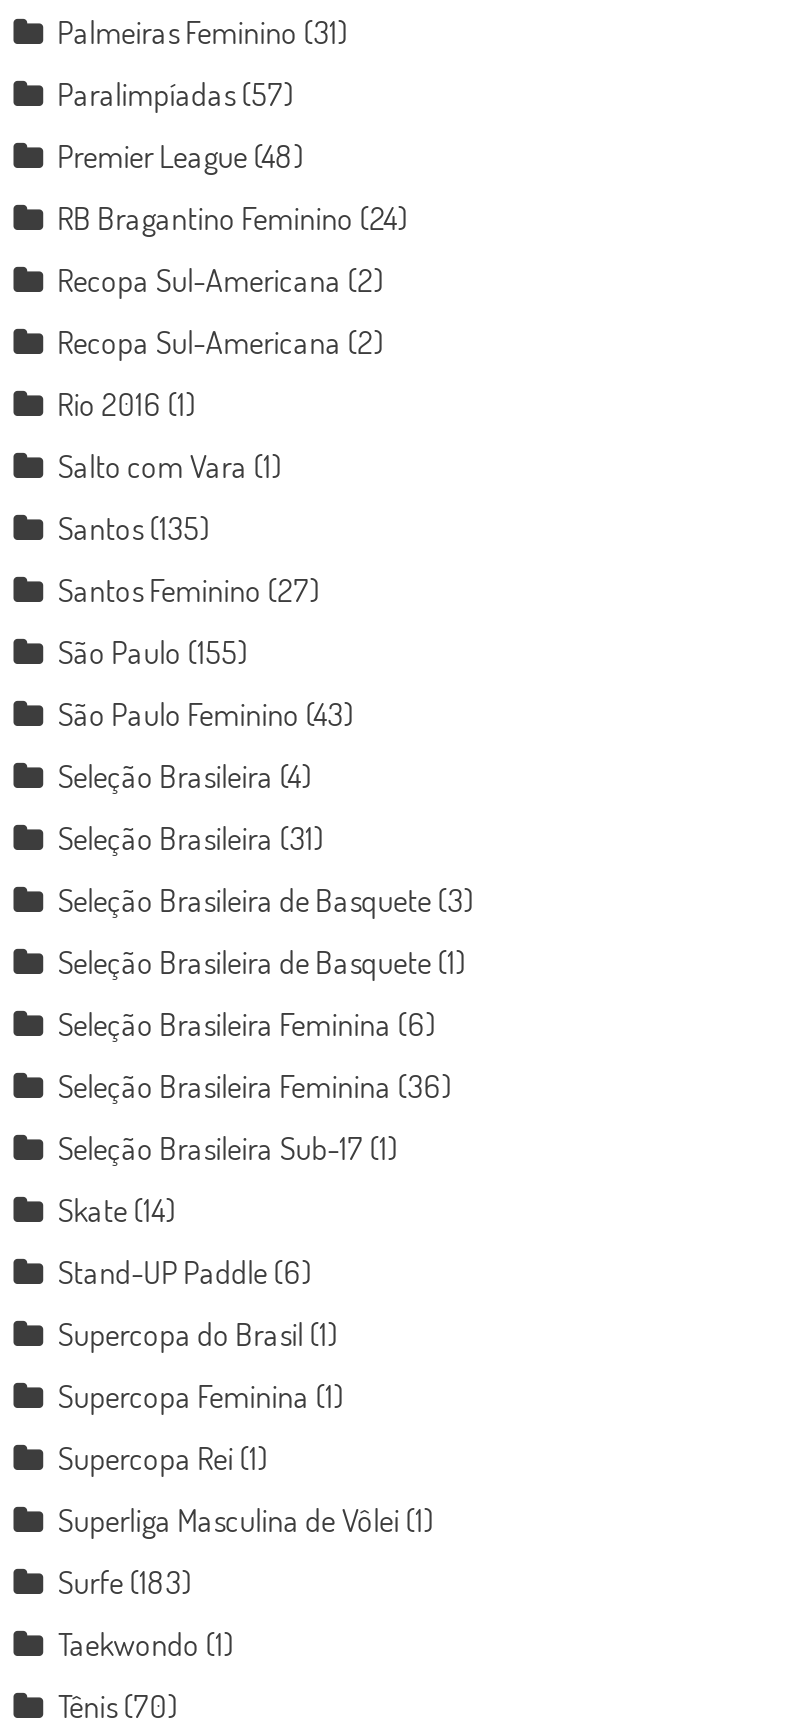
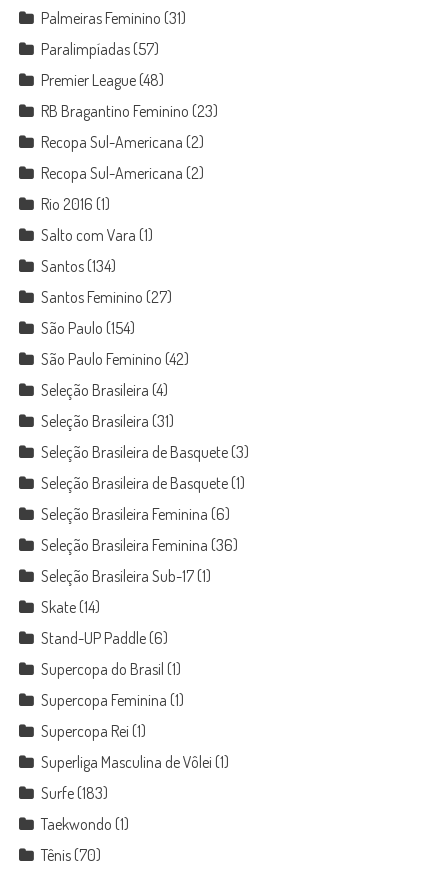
[57,198,407,238] RB Bragantino Feminino (24) -> [41,101,218,121] RB Bragantino Feminino (23)
[57,508,209,548] Santos (135) -> [41,256,116,276] Santos (134)
[57,632,247,672] São Paulo (155) -> [41,318,135,338] São Paulo (154)
[57,694,353,734] São Paulo Feminino (43) -> [41,349,189,369] São Paulo Feminino (42)

